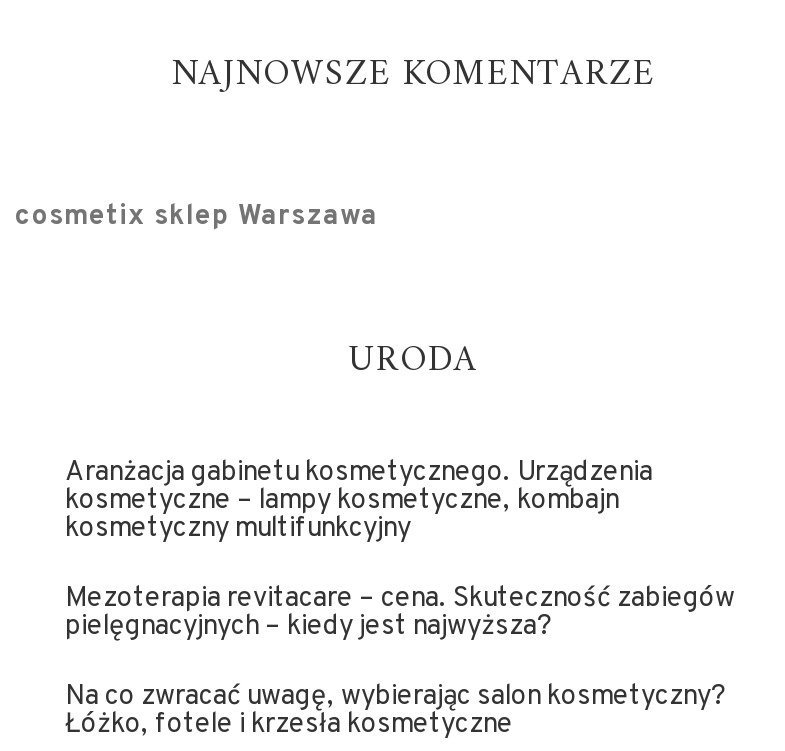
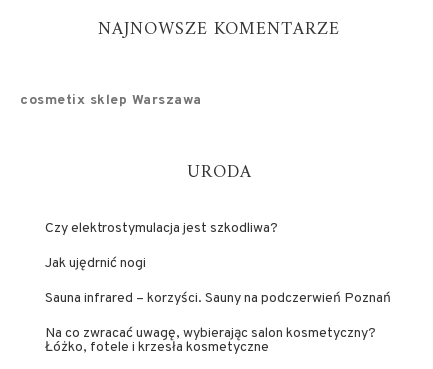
[65,455,735,643] Aranżacja gabinetu kosmetycznego. Urządzenia | kosmetyczne – lampy kosmetyczne, kombajn | kosmetyczny multifunkcyjny | Mezoterapia revitacare – cena. Skuteczność zabiegów | pielęgnacyjnych – kiedy jest najwyższa? -> [45,220,391,307] Czy elektrostymulacja jest szkodliwa? | Jak ujędrnić nogi | Sauna infrared – korzyści. Sauny na podczerwień Poznań

